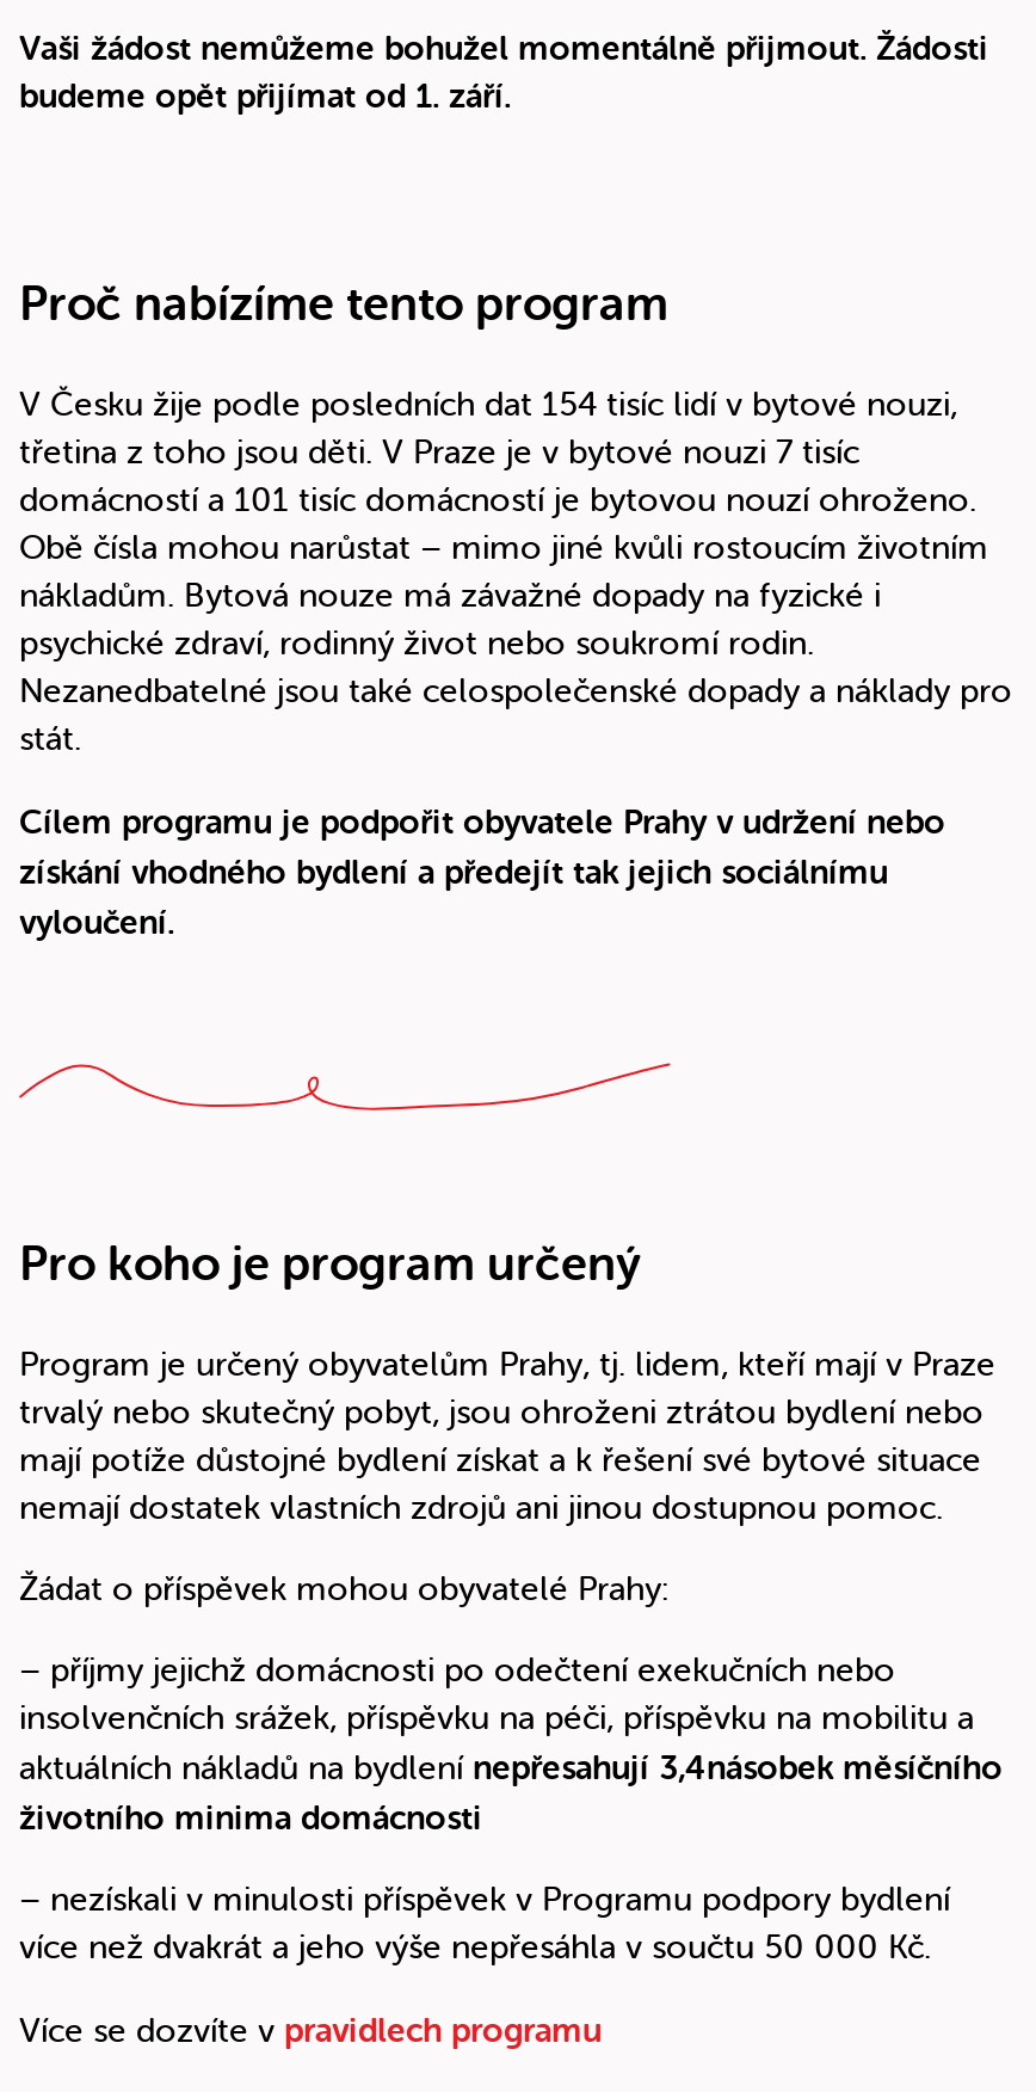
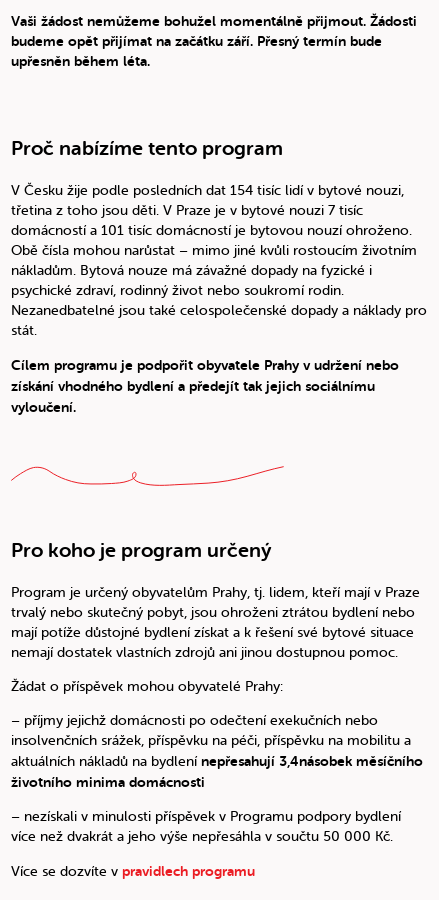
[19,76,511,114] budeme opět přijímat od 1. září. -> [11,33,382,69] budeme opět přijímat na začátku září. Přesný termín bude | upřesněn během léta.

